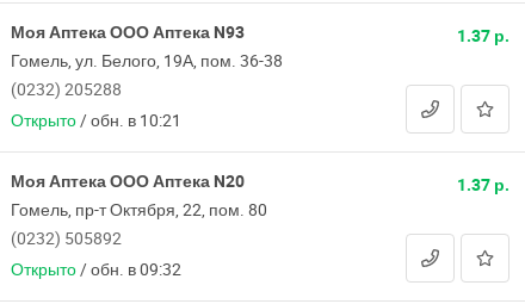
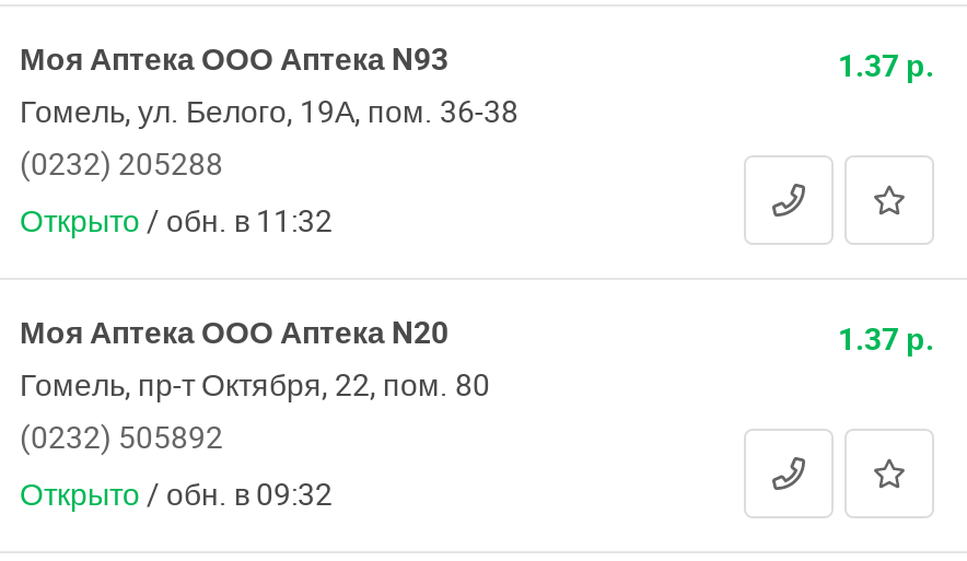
[11,109,181,131] Открыто / обн. в 10:21 -> [20,200,333,241] Открыто / обн. в 11:32

